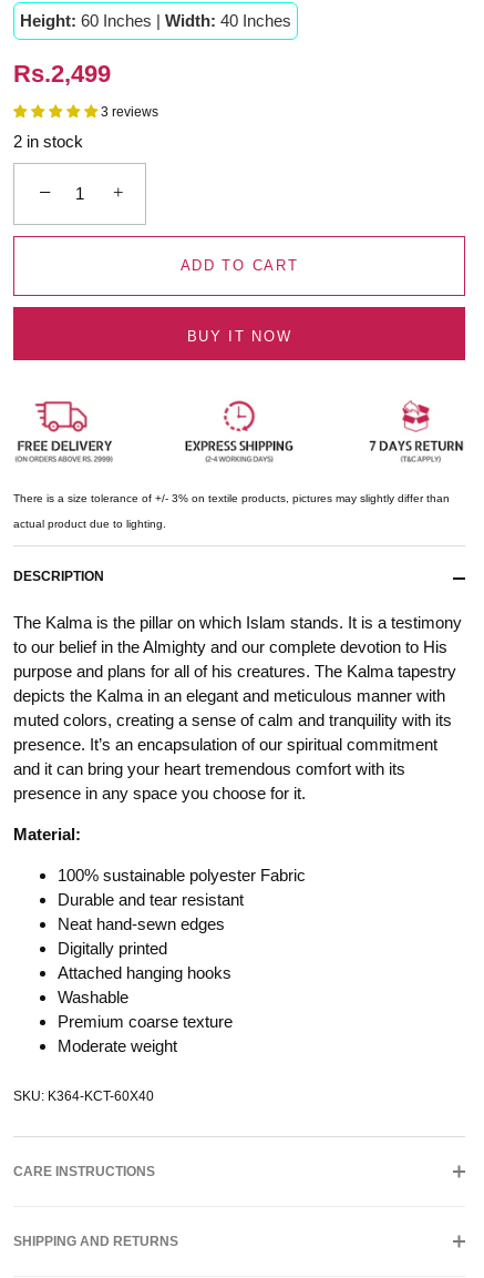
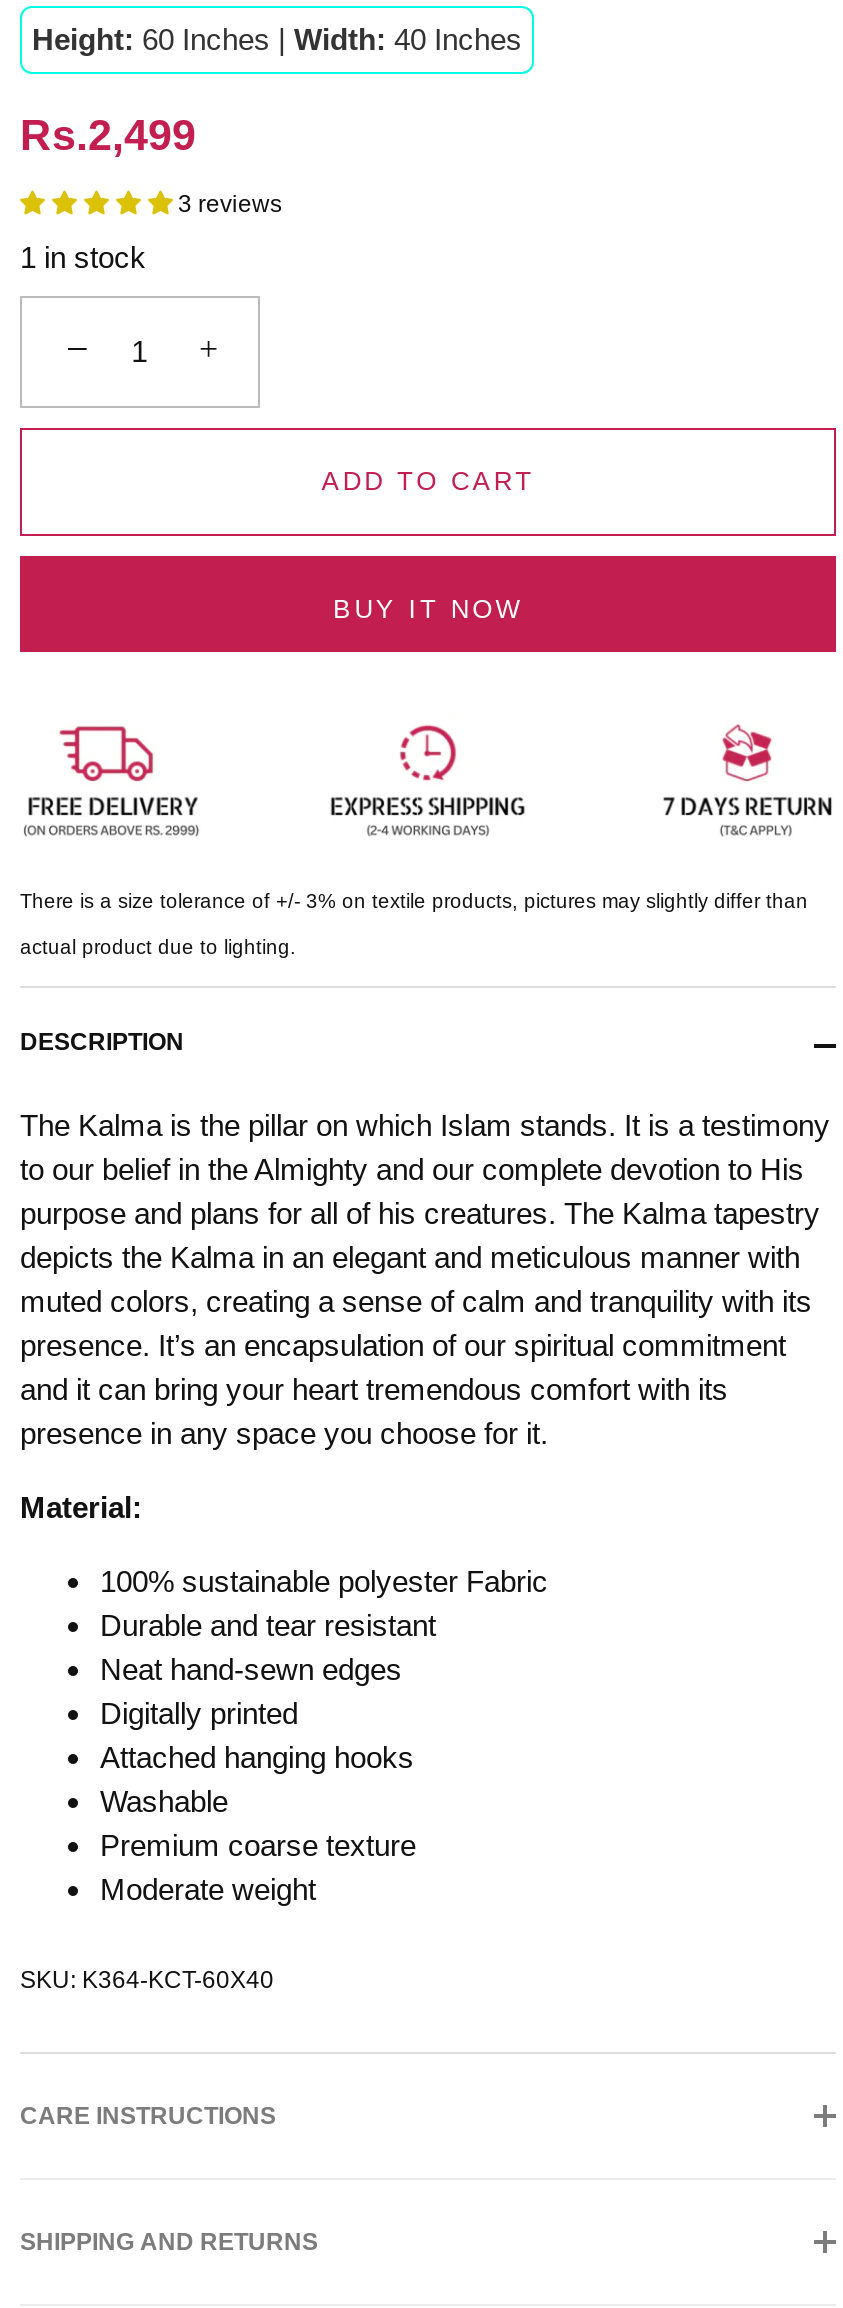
[13,132,83,151] 2 in stock -> [20,240,146,274] 1 in stock

